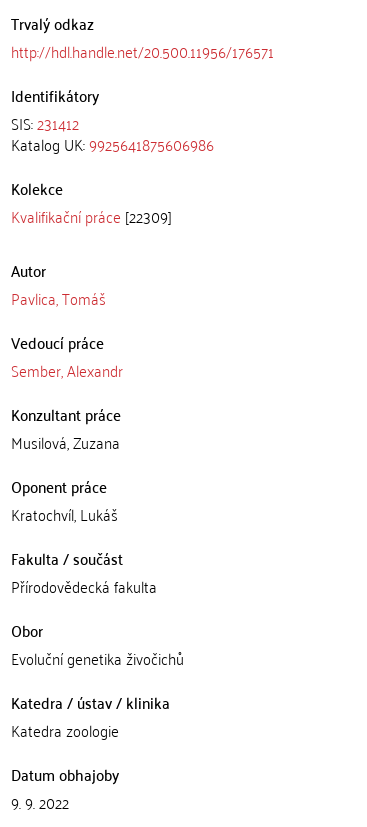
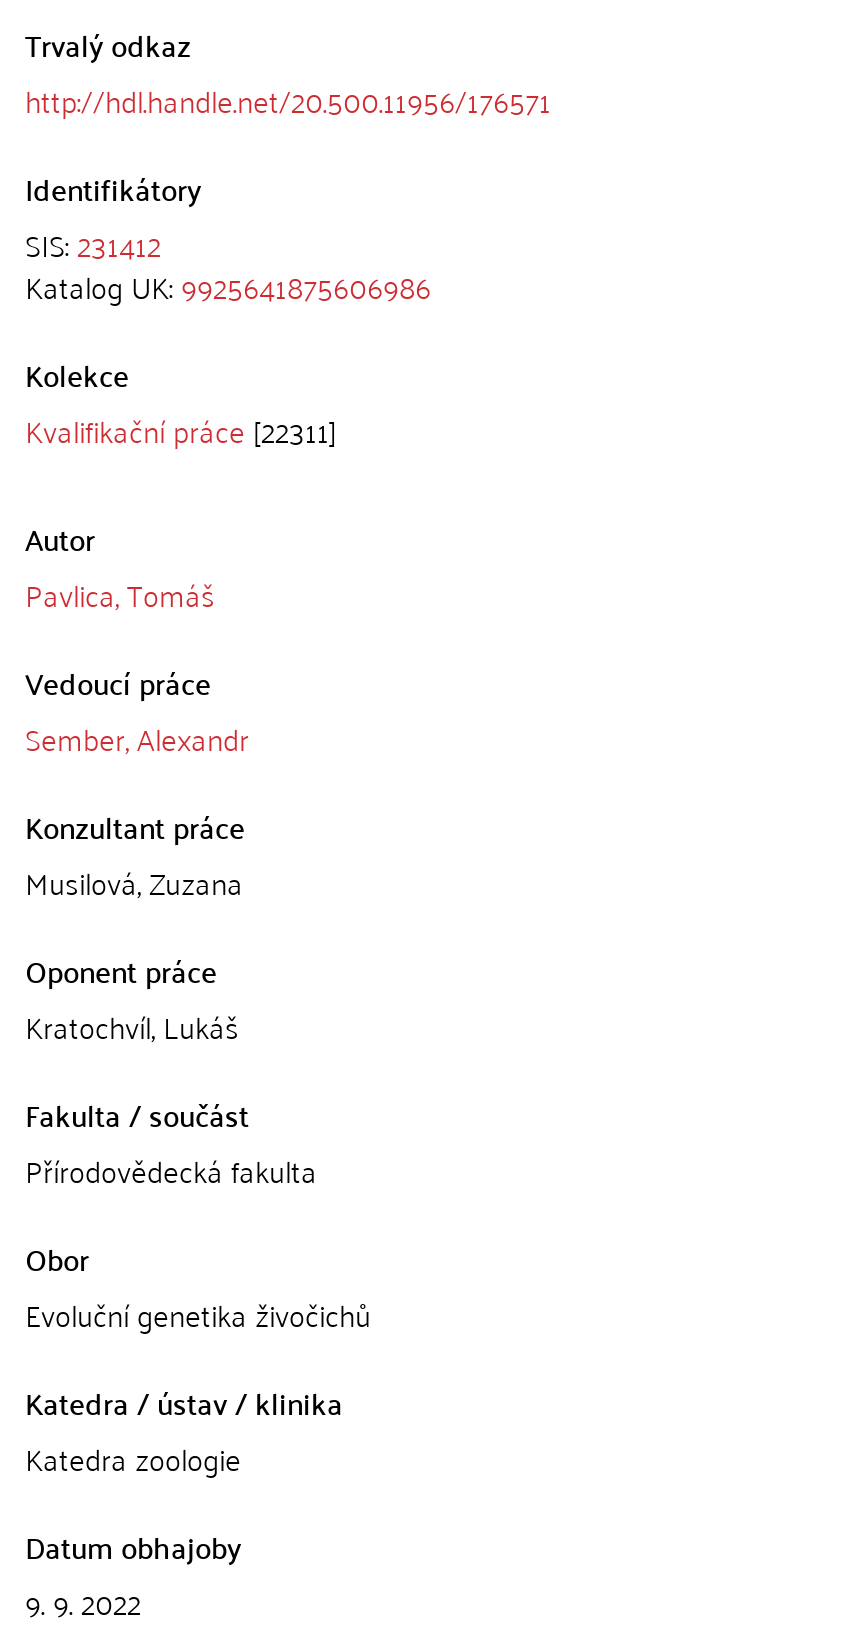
[11,202,172,230] Kvalifikační práce [22309] -> [25,401,337,457] Kvalifikační práce [22311]

